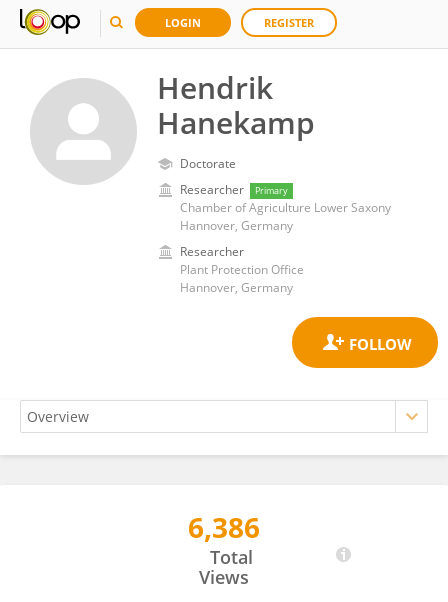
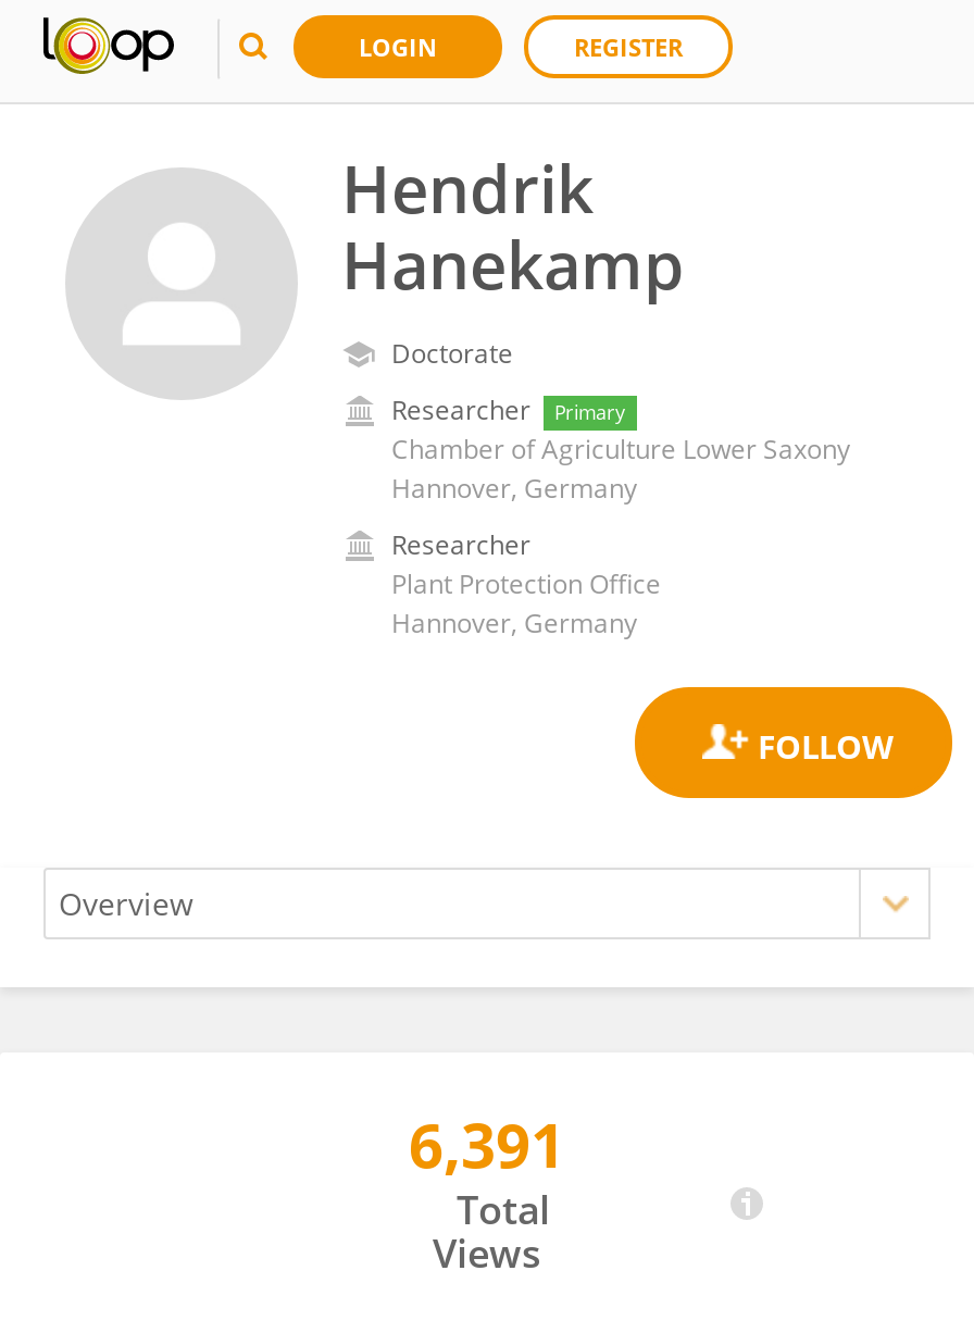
[188,508,260,546] 6,386 -> [409,1102,565,1185] 6,391

